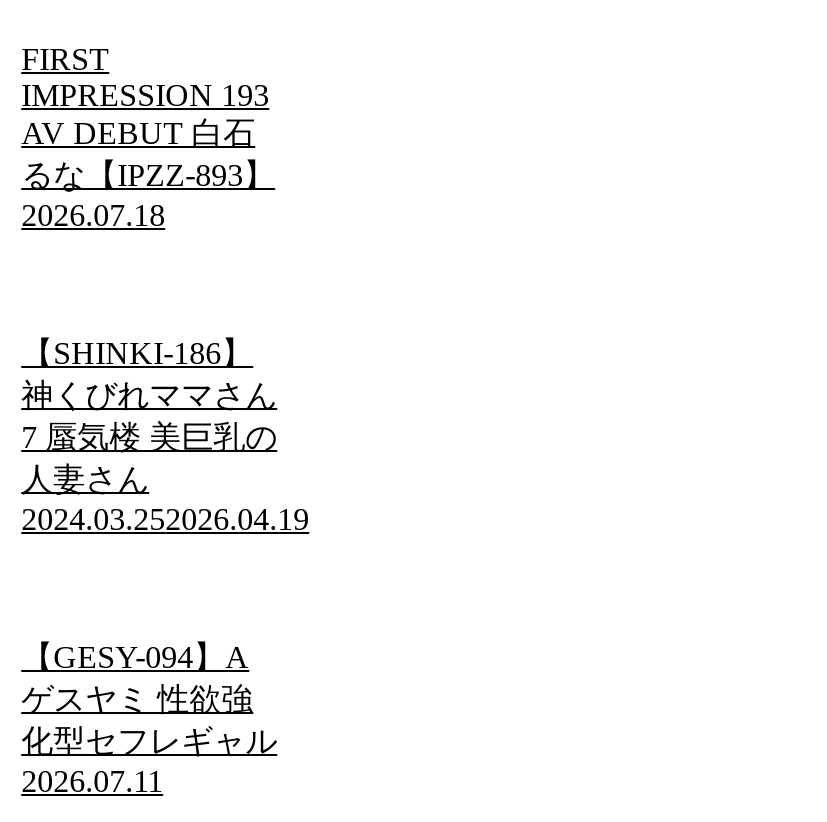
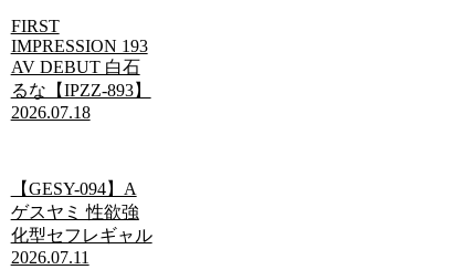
[21,337,309,537] 【SHINKI-186】 | 神くびれママさん | 7 蜃気楼 美巨乳の | 人妻さん | 2024.03.252026.04.19 -> none

